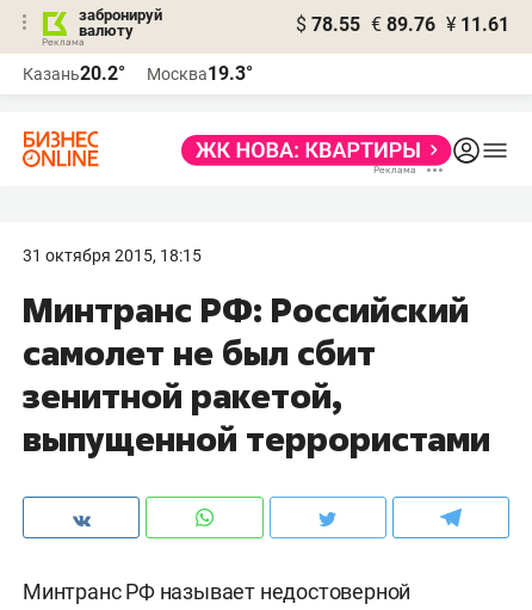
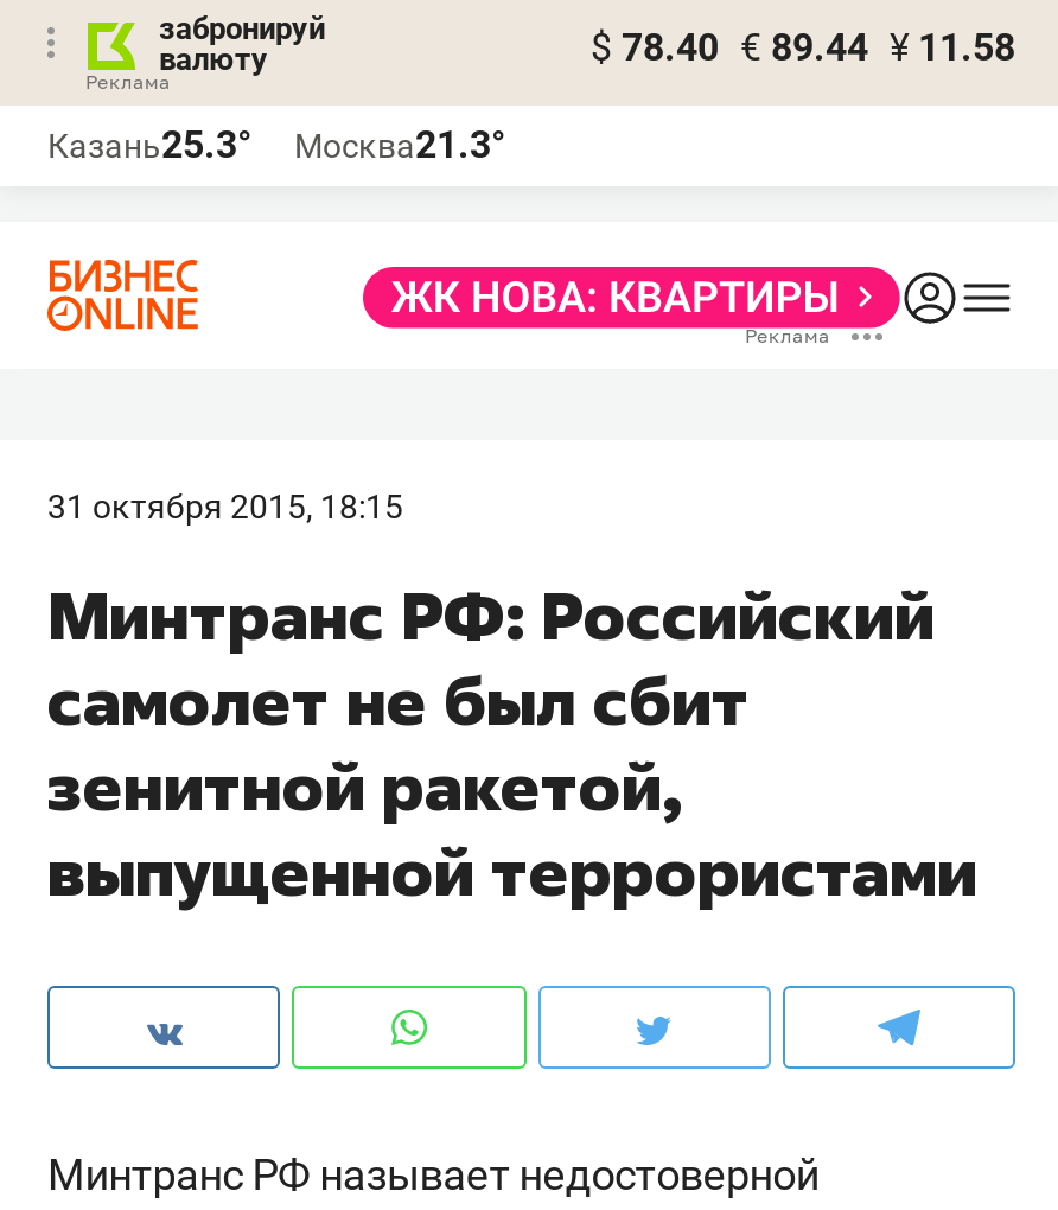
[296,13,509,36] $ 78.55 € 89.76 ¥ 11.61 -> [591,25,1015,70] $ 78.40 € 89.44 ¥ 11.58
[23,62,125,85] Казань20.2° -> [47,122,251,167] Казань25.3°
[147,62,253,85] Москва19.3° -> [294,122,505,167] Москва21.3°

